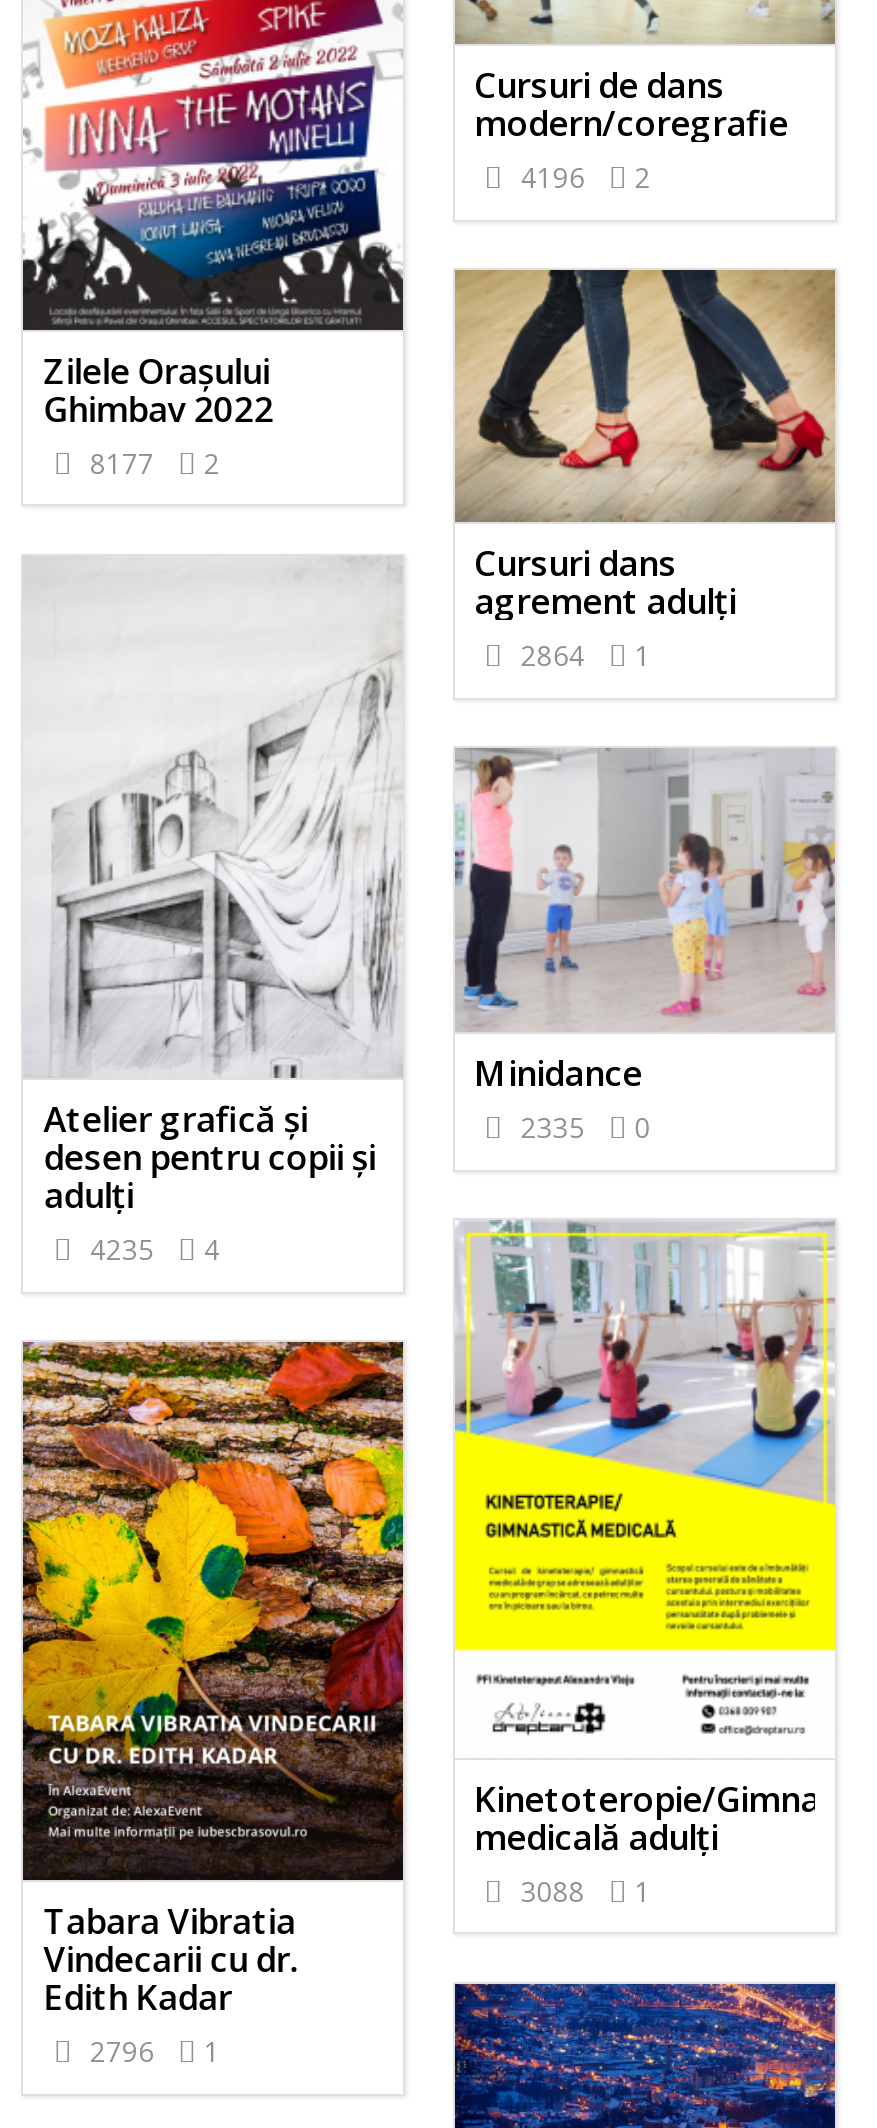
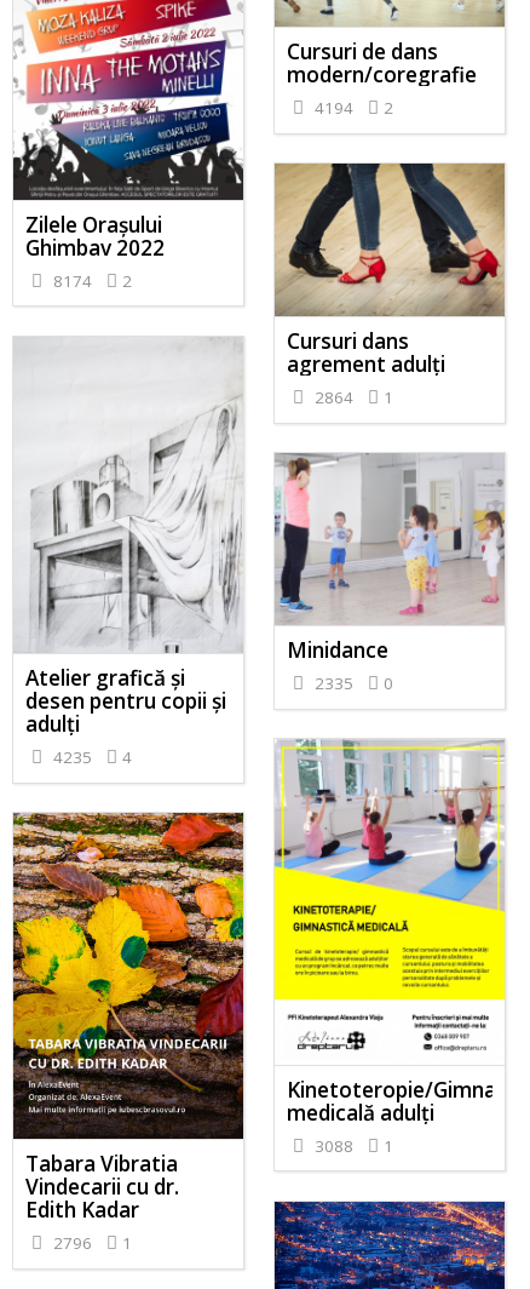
[521,160,651,196] 4196 2 -> [314,97,393,119] 4194 2
[90,446,220,482] 8177 2 -> [54,270,132,292] 8174 2

